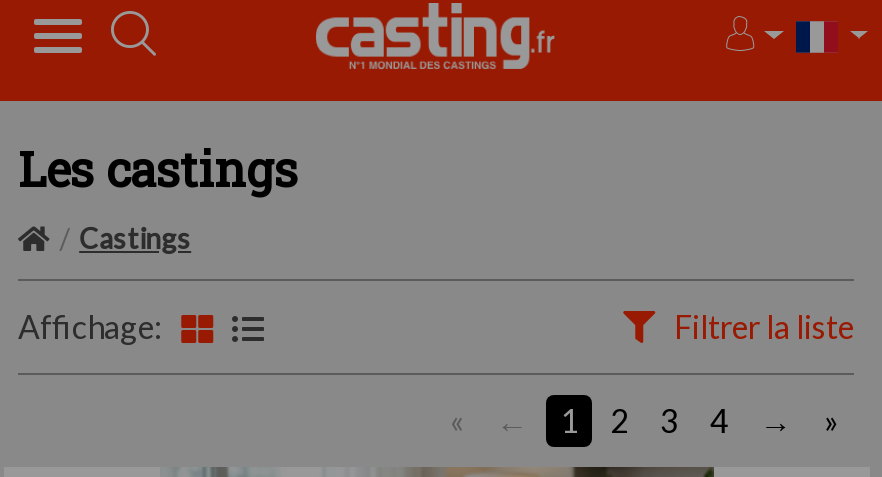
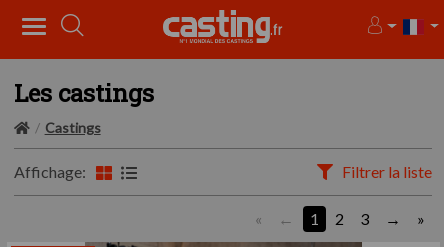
[710,401,728,439] 4 -> none

